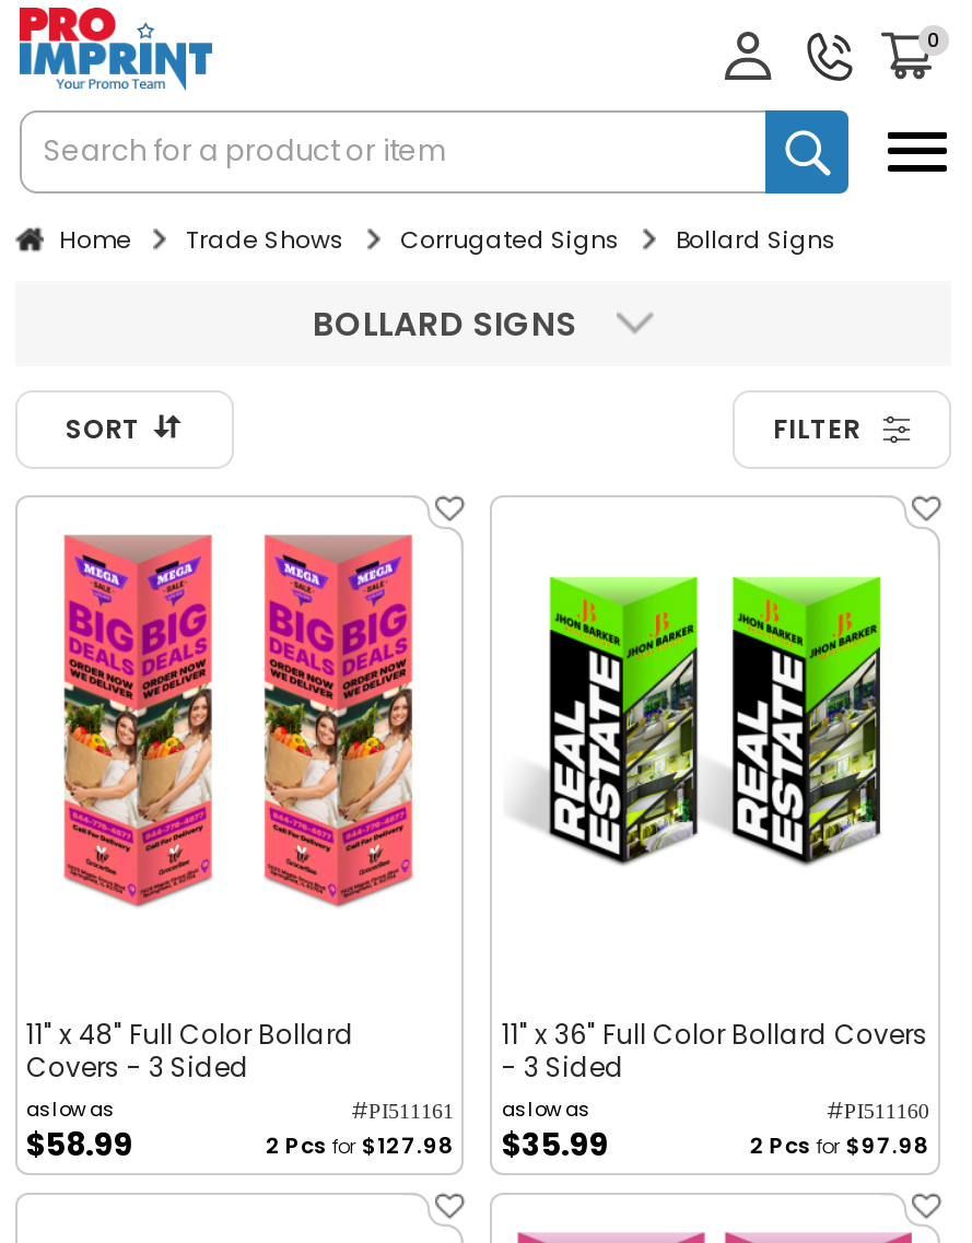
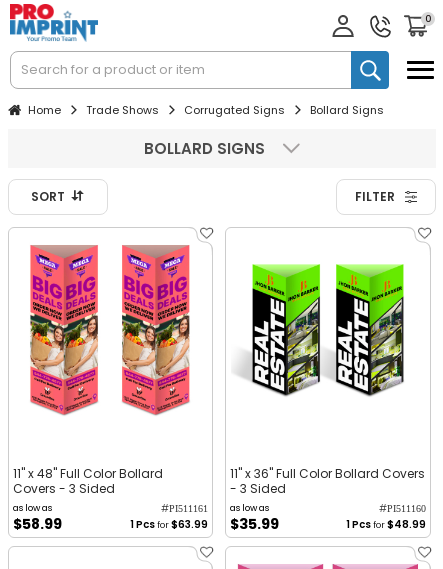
[265,1122,609,1166] 2 Pcs for $127.98 $35.99 -> [130,514,279,534] 1 Pcs for $63.99 $35.99
[750,1128,929,1161] 2 Pcs for $97.98 -> [346,517,426,532] 1 Pcs for $48.99

